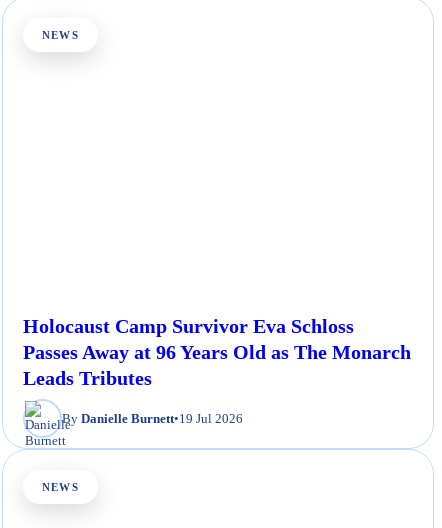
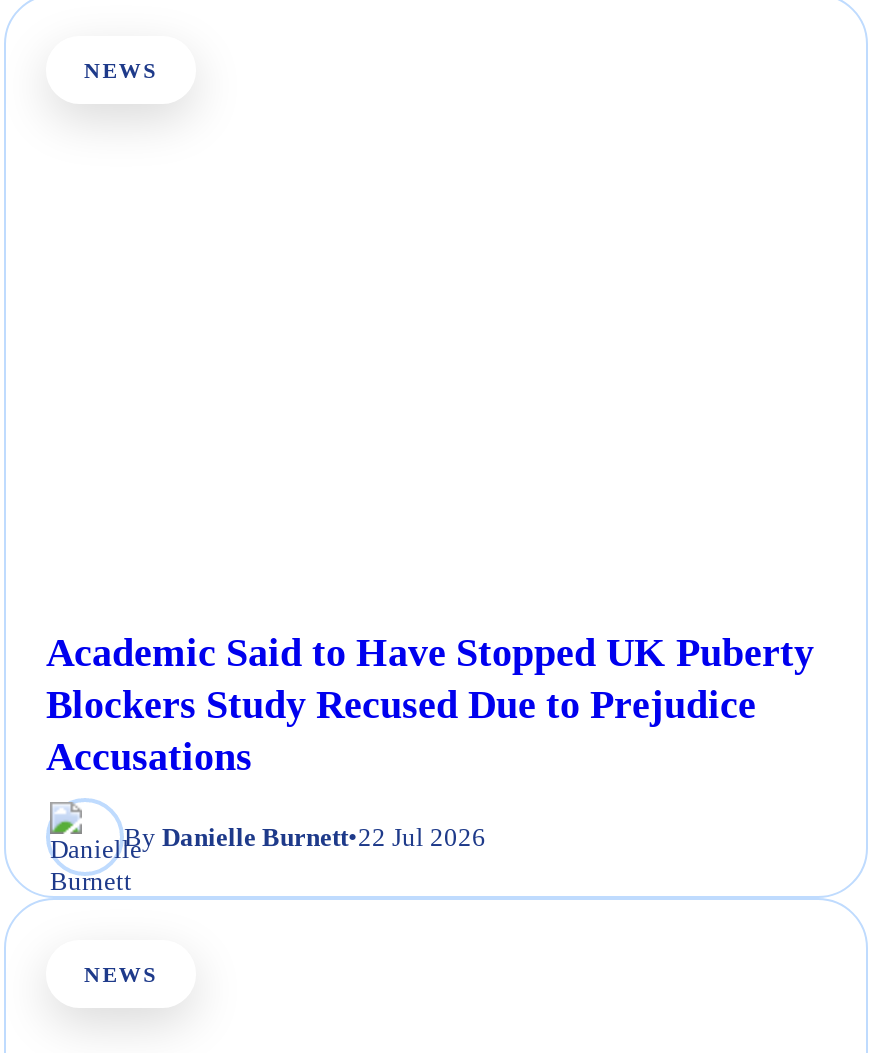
[23,315,411,389] Holocaust Camp Survivor Eva Schloss | Passes Away at 96 Years Old as The Monarch | Leads Tributes -> [46,630,814,778] Academic Said to Have Stopped UK Puberty | Blockers Study Recused Due to Prejudice | Accusations
[62,411,243,426] By Danielle Burnett•19 Jul 2026 -> [124,821,486,851] By Danielle Burnett•22 Jul 2026

